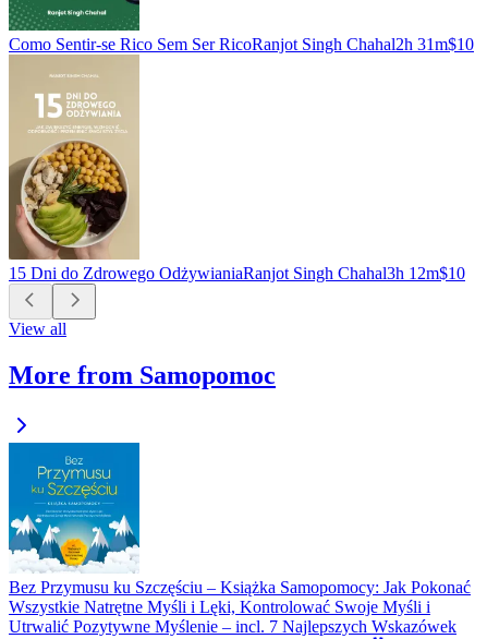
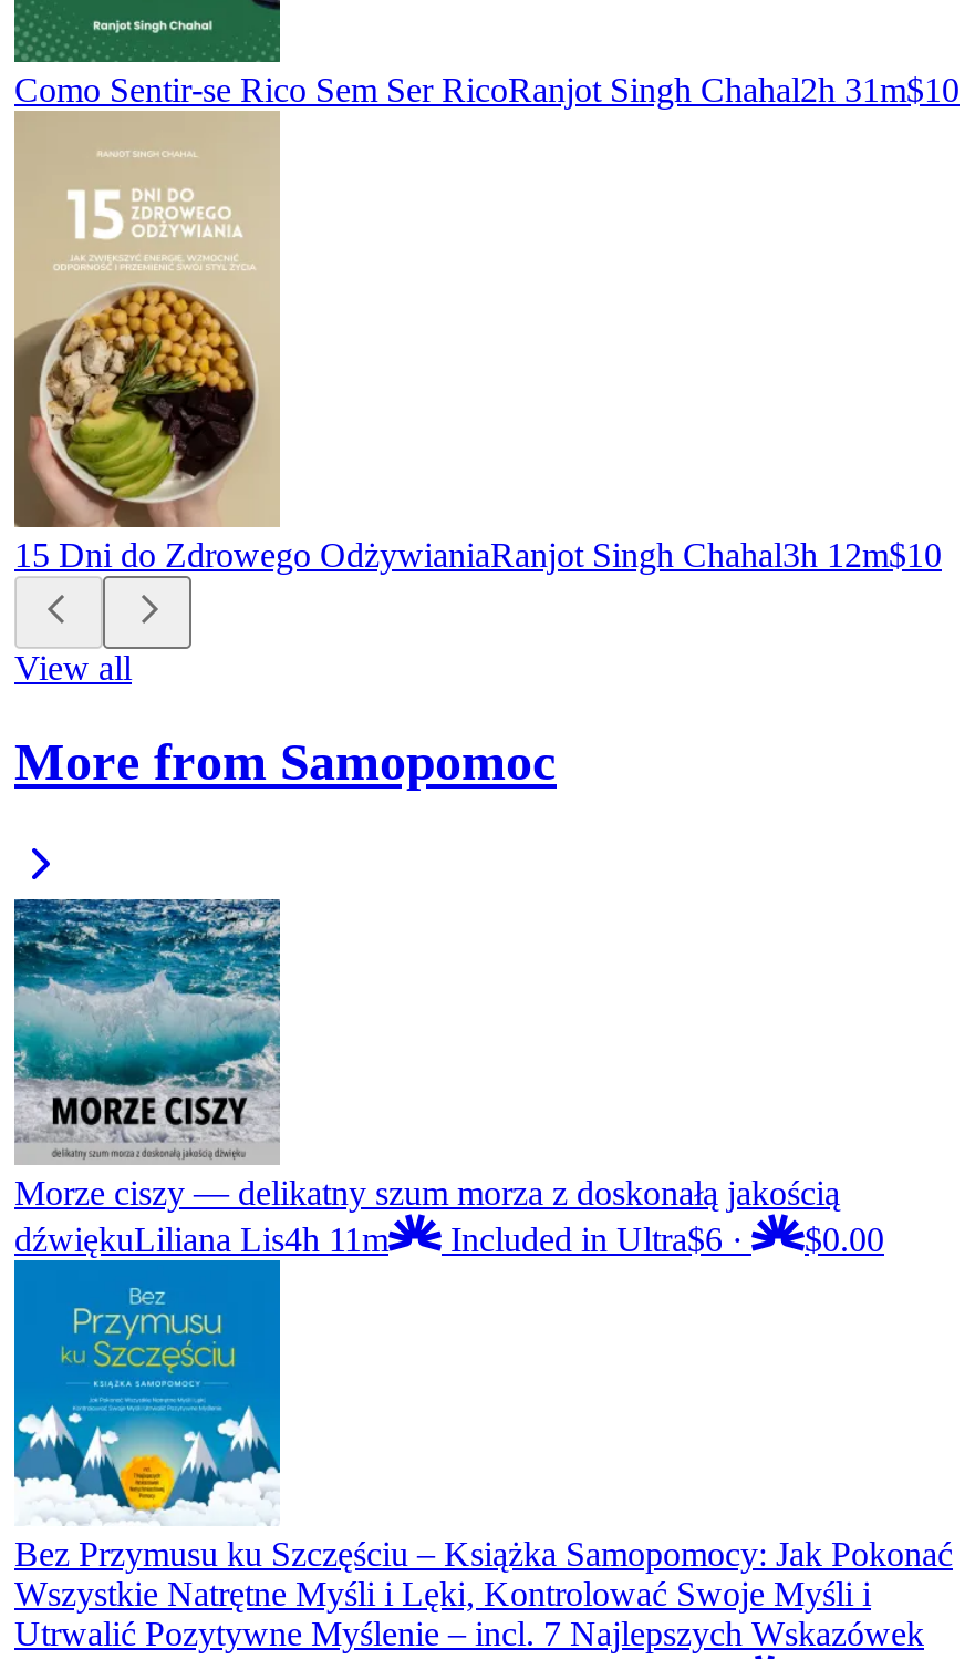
none -> [12,899,884,1257] [image] | Morze ciszy — delikatny szum morza z doskonałą jakością | dźwiękuLiliana Lis4h 11m | Included in Ultra$6 · | $0.00

